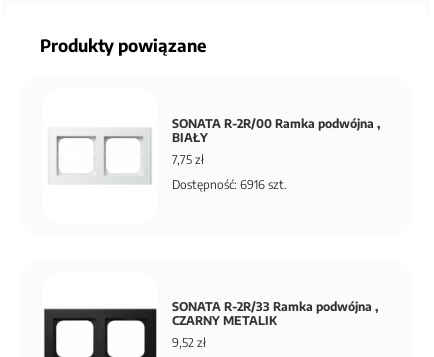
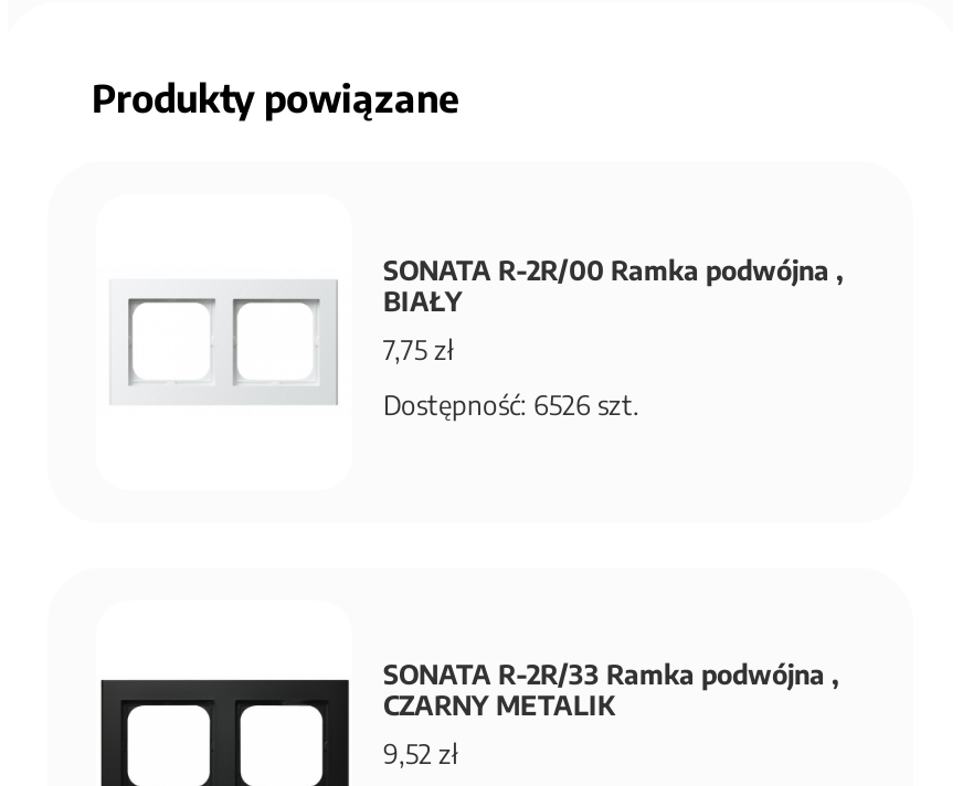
[172,177,287,192] Dostępność: 6916 szt. -> [383,389,639,422] Dostępność: 6526 szt.

